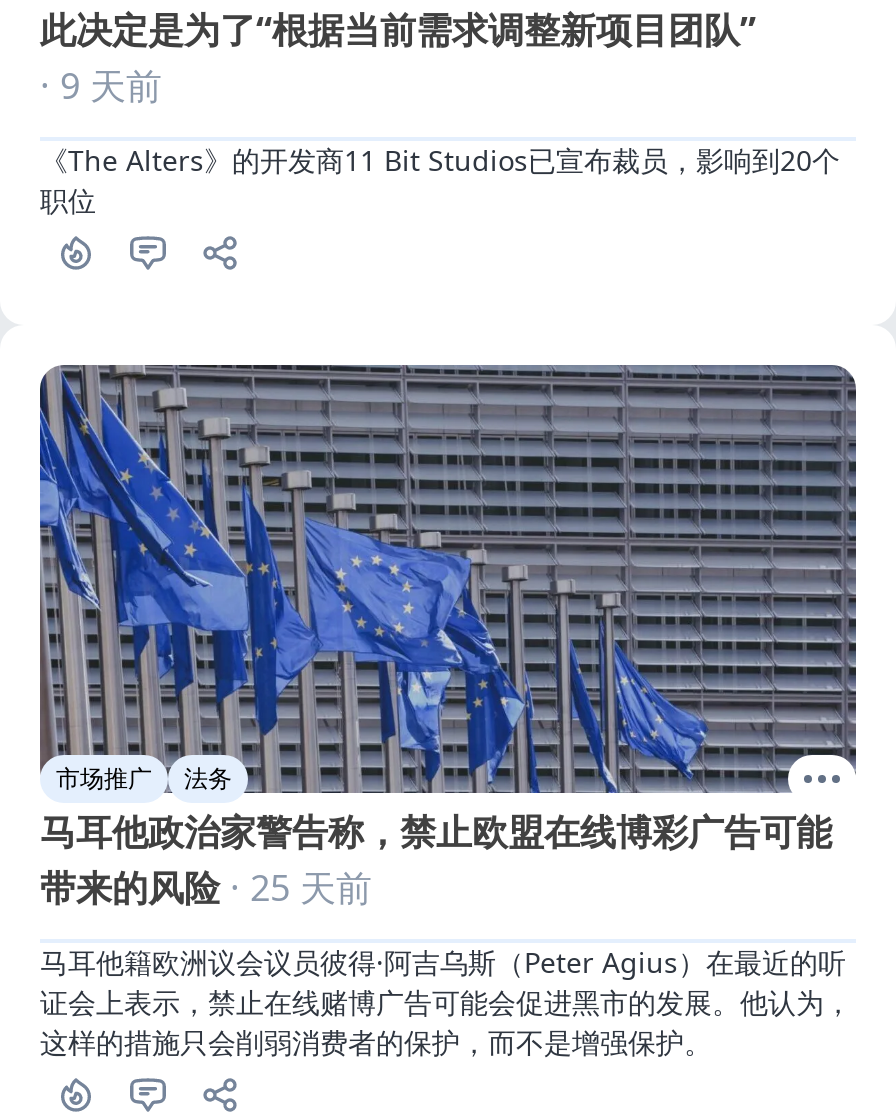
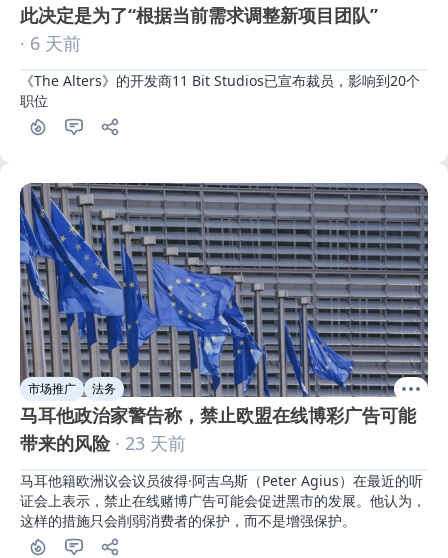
[40,61,162,109] · 9 天前 -> [20,31,81,55] · 6 天前
[40,863,372,911] 带来的风险· 25 天前 -> [20,431,186,455] 带来的风险· 23 天前

